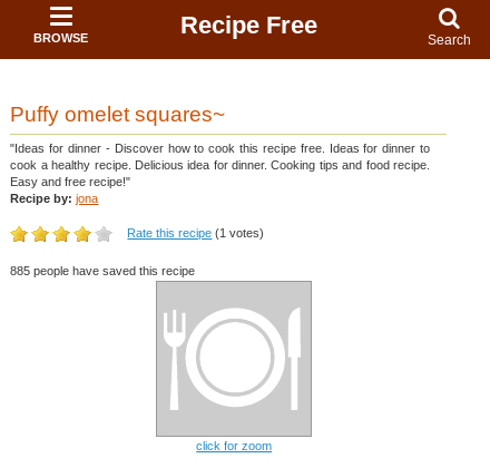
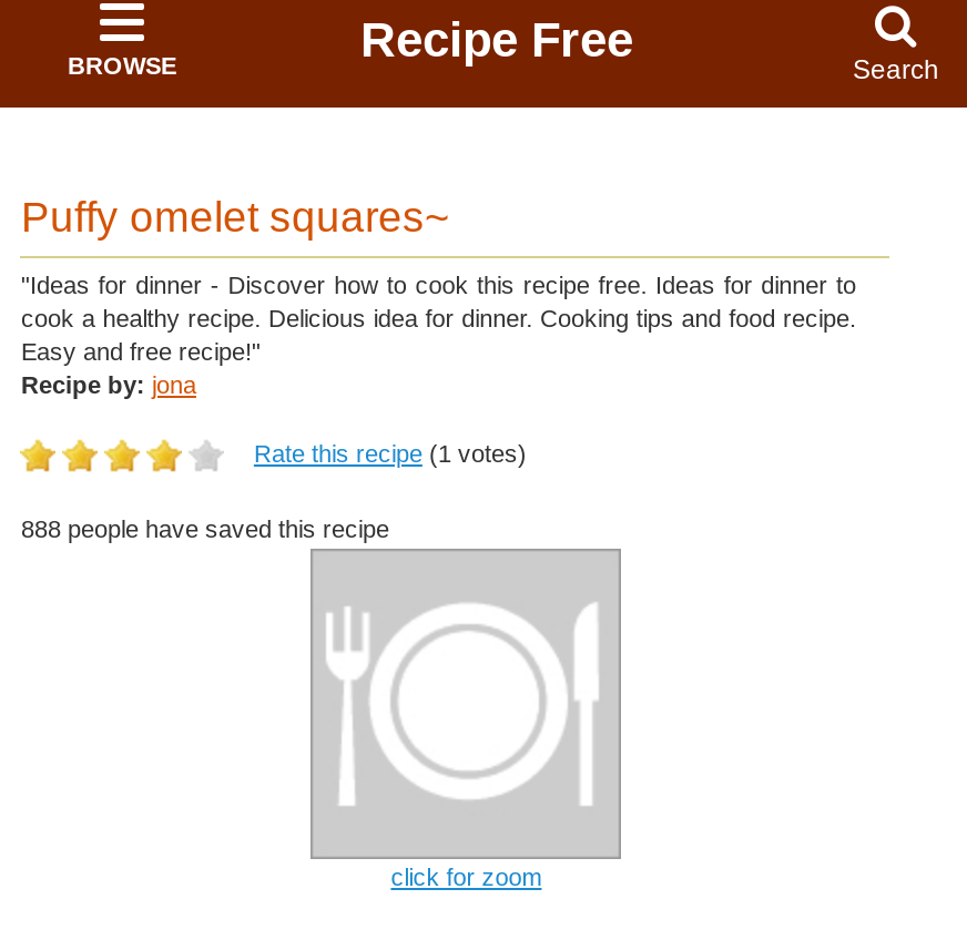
[10,264,195,277] 885 people have saved this recipe -> [21,515,389,542] 888 people have saved this recipe

